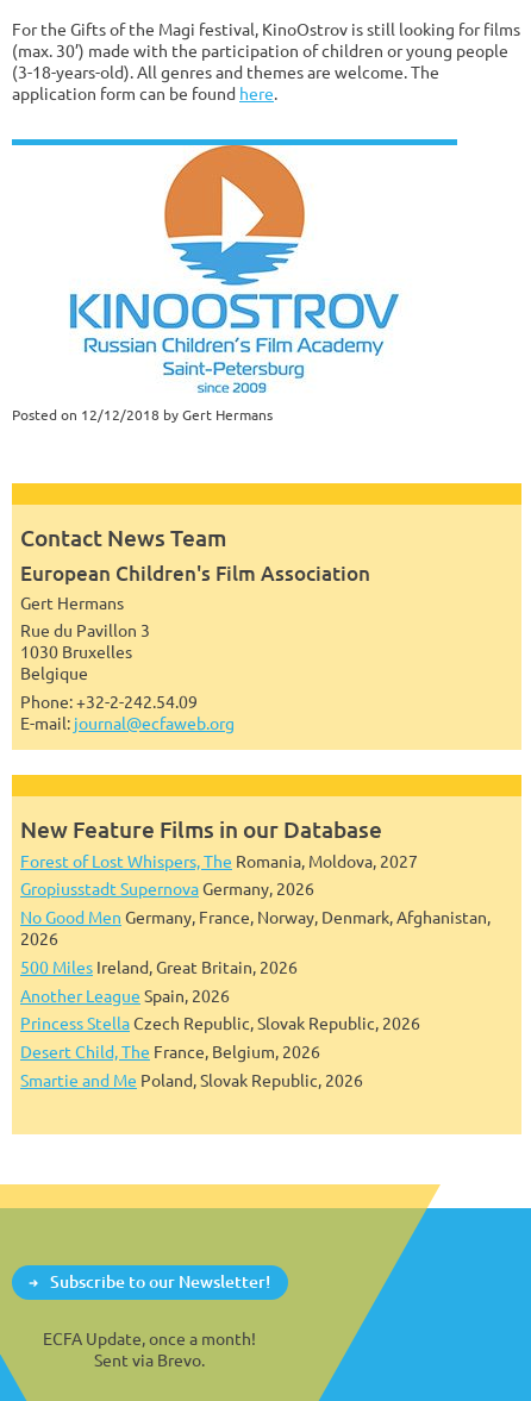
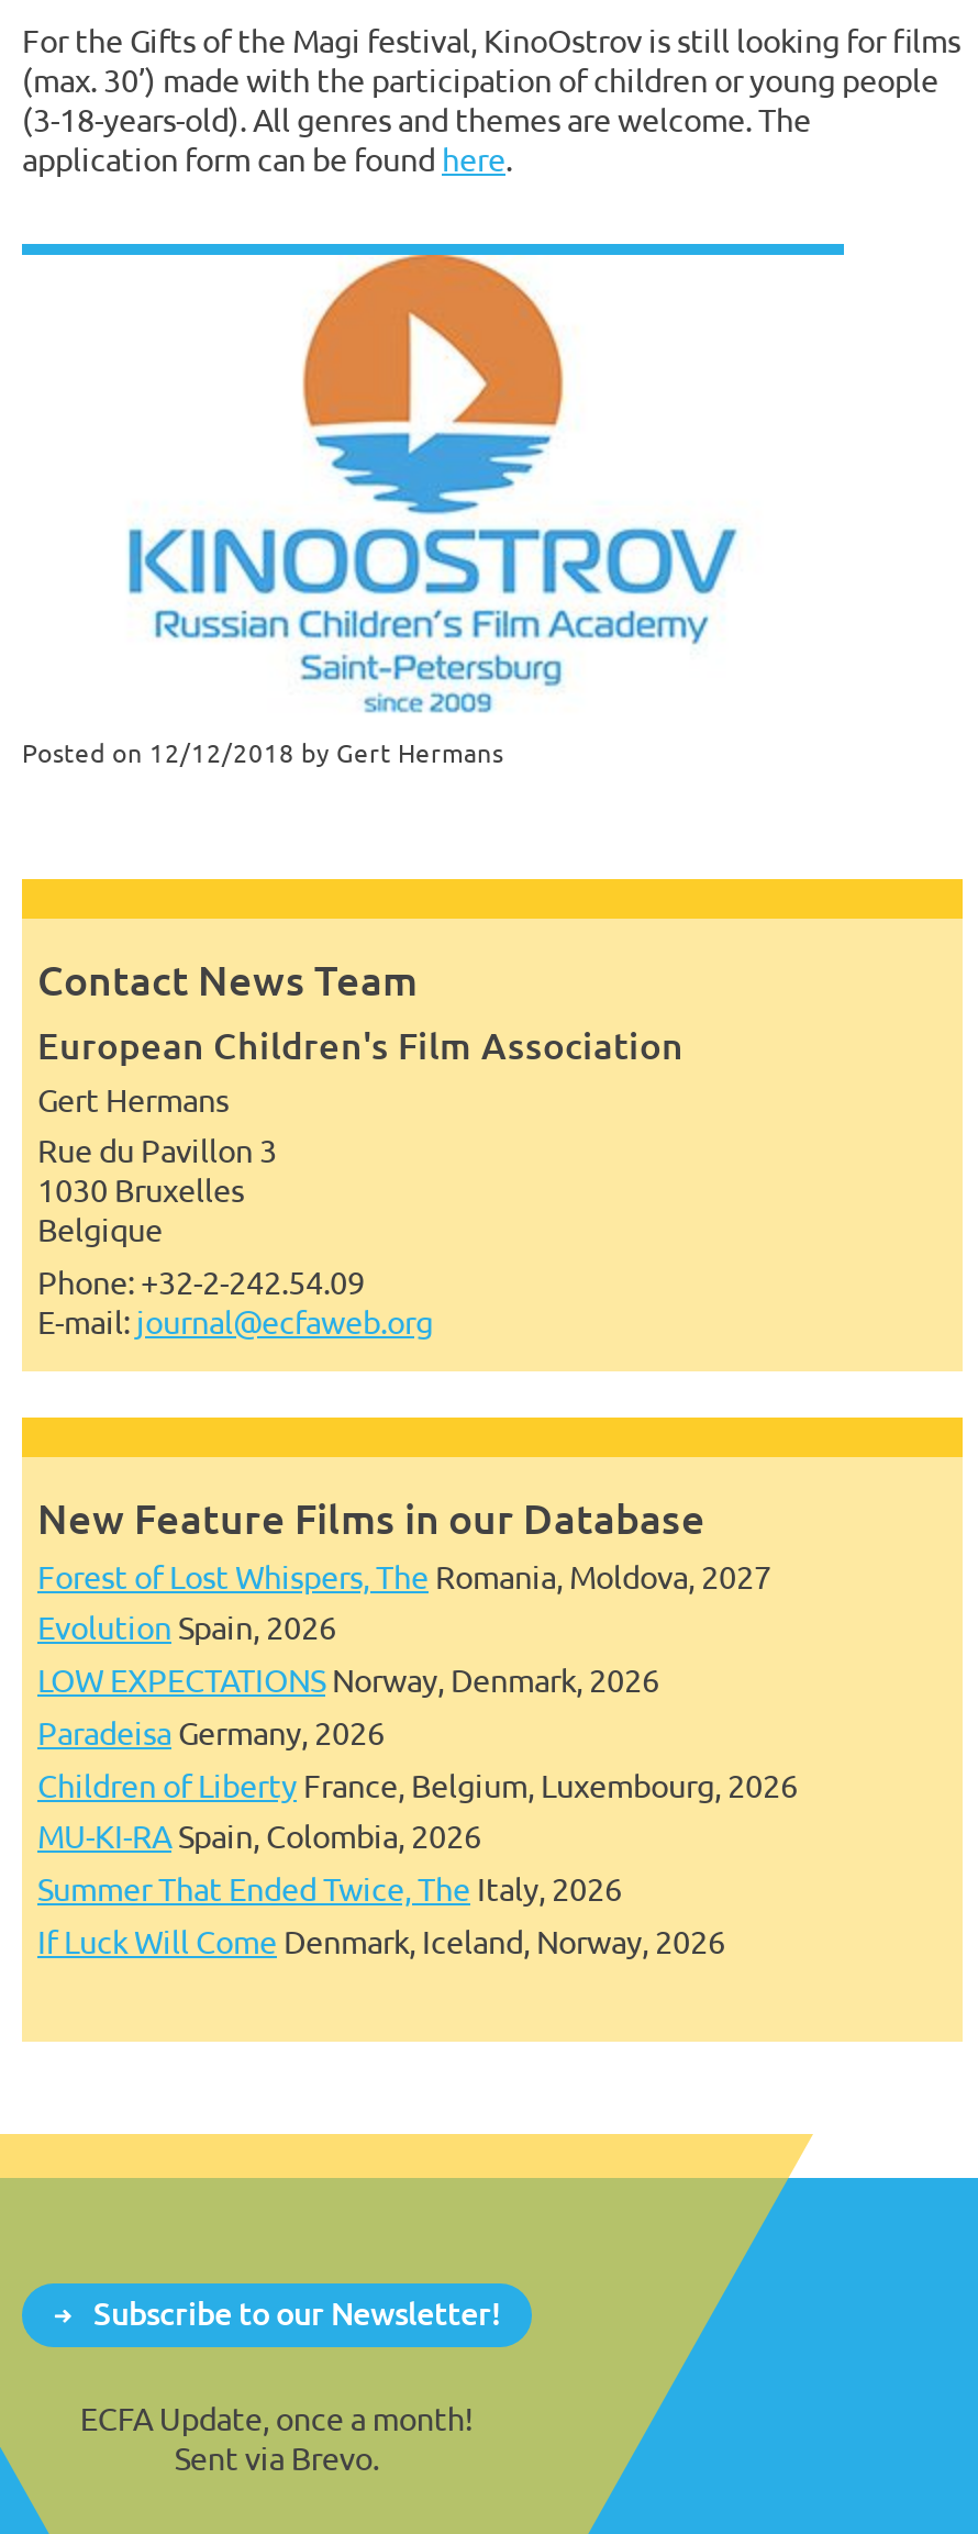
[20,879,491,1090] Gropiusstadt Supernova Germany, 2026 | No Good Men Germany, France, Norway, Denmark, Afghanistan, | 2026 | 500 Miles Ireland, Great Britain, 2026 | Another League Spain, 2026 | Princess Stella Czech Republic, Slovak Republic, 2026 | Desert Child, The France, Belgium, 2026 | Smartie and Me Poland, Slovak Republic, 2026 -> [37,1609,798,1960] Evolution Spain, 2026 | LOW EXPECTATIONS Norway, Denmark, 2026 | Paradeisa Germany, 2026 | Children of Liberty France, Belgium, Luxembourg, 2026 | MU-KI-RA Spain, Colombia, 2026 | Summer That Ended Twice, The Italy, 2026 | If Luck Will Come Denmark, Iceland, Norway, 2026

